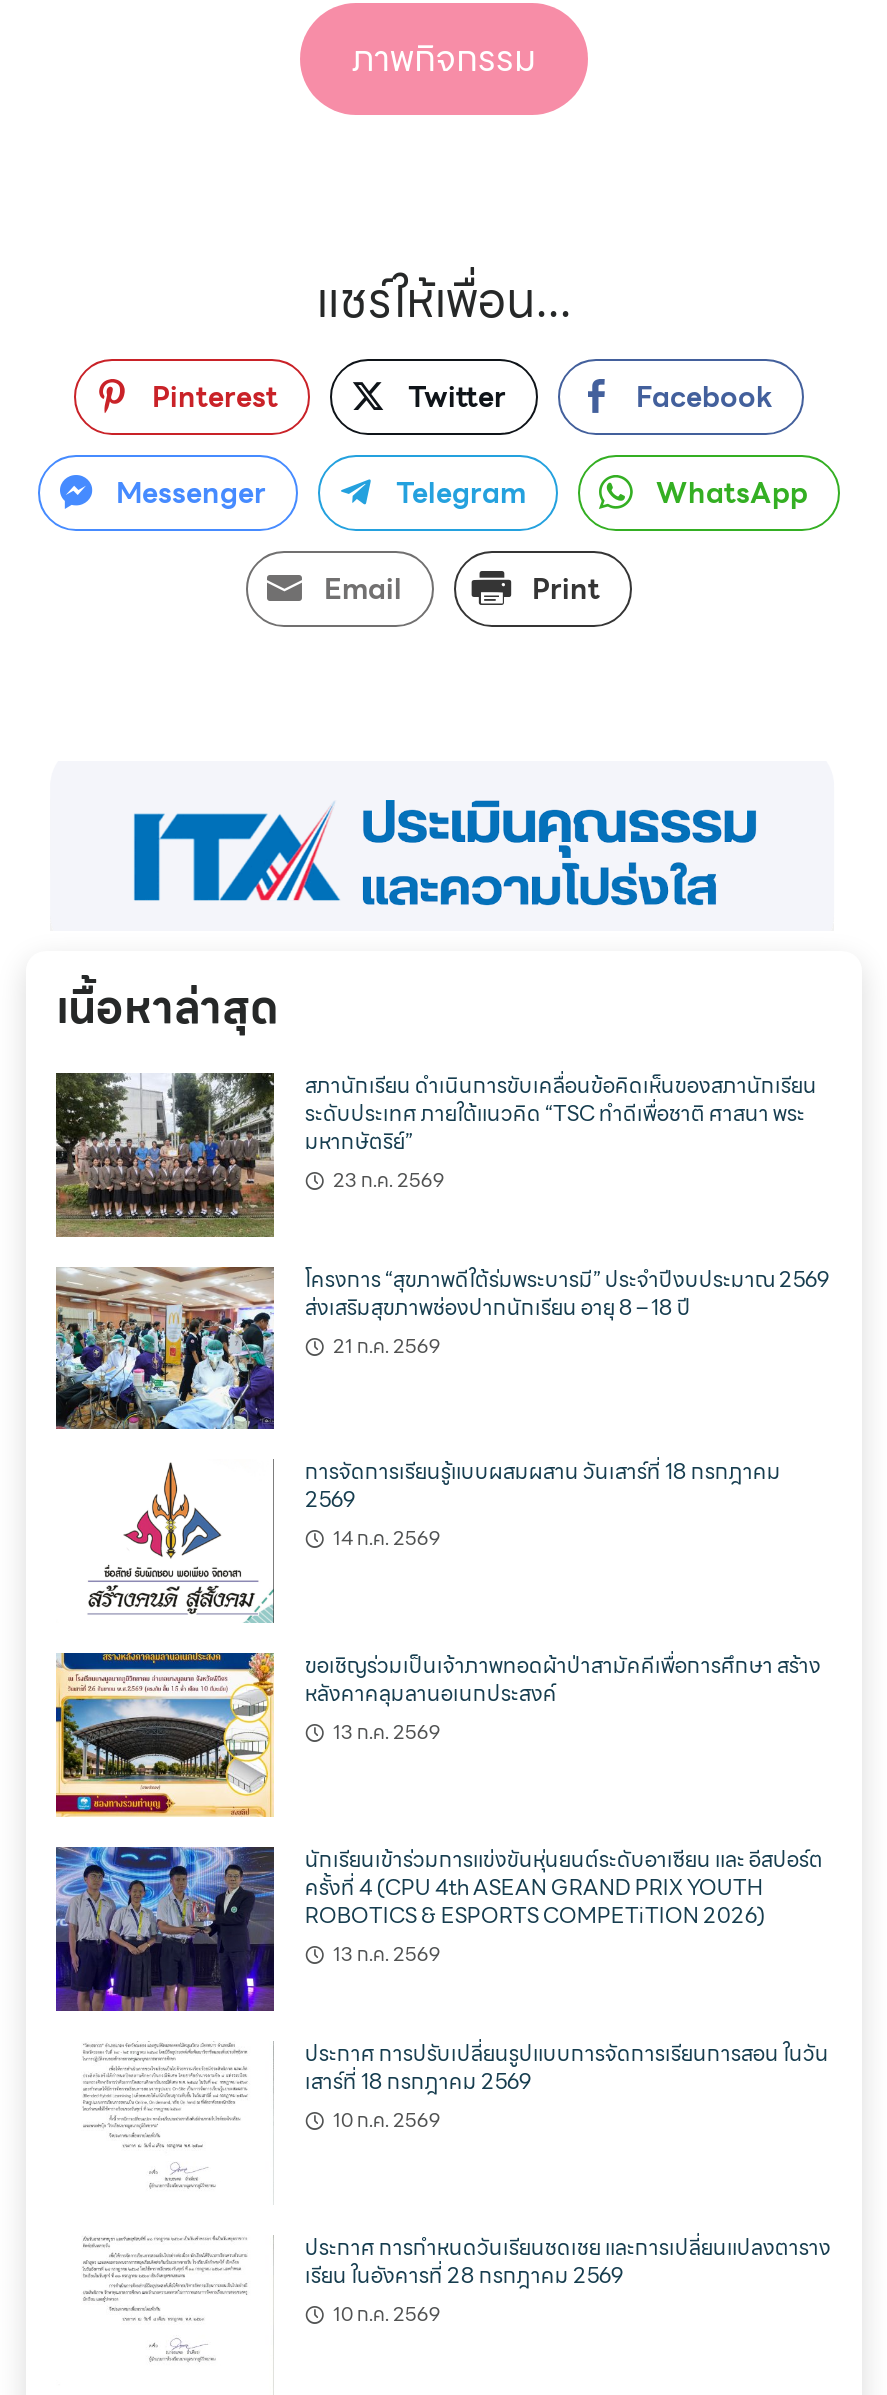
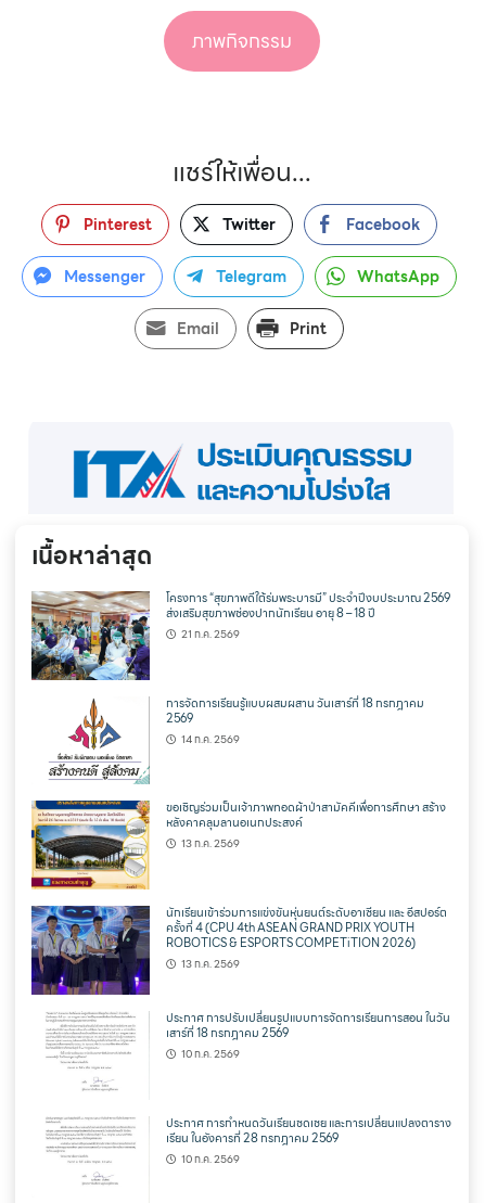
[54,1069,817,1239] [image] | สภานักเรียน ดำเนินการขับเคลื่อนข้อคิดเห็นของสภานักเรียน | ระดับประเทศ ภายใต้แนวคิด “TSC ทำดีเพื่อชาติ ศาสนา พระ | มหากษัตริย์” | 23 ก.ค. 2569 -> none

